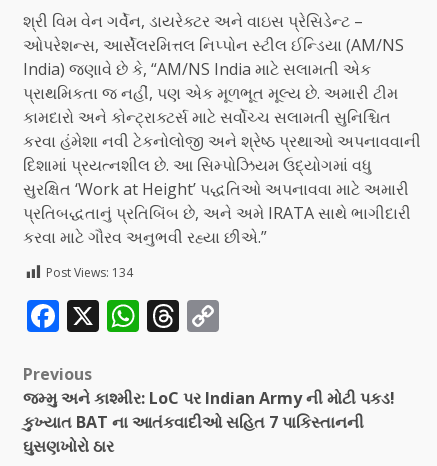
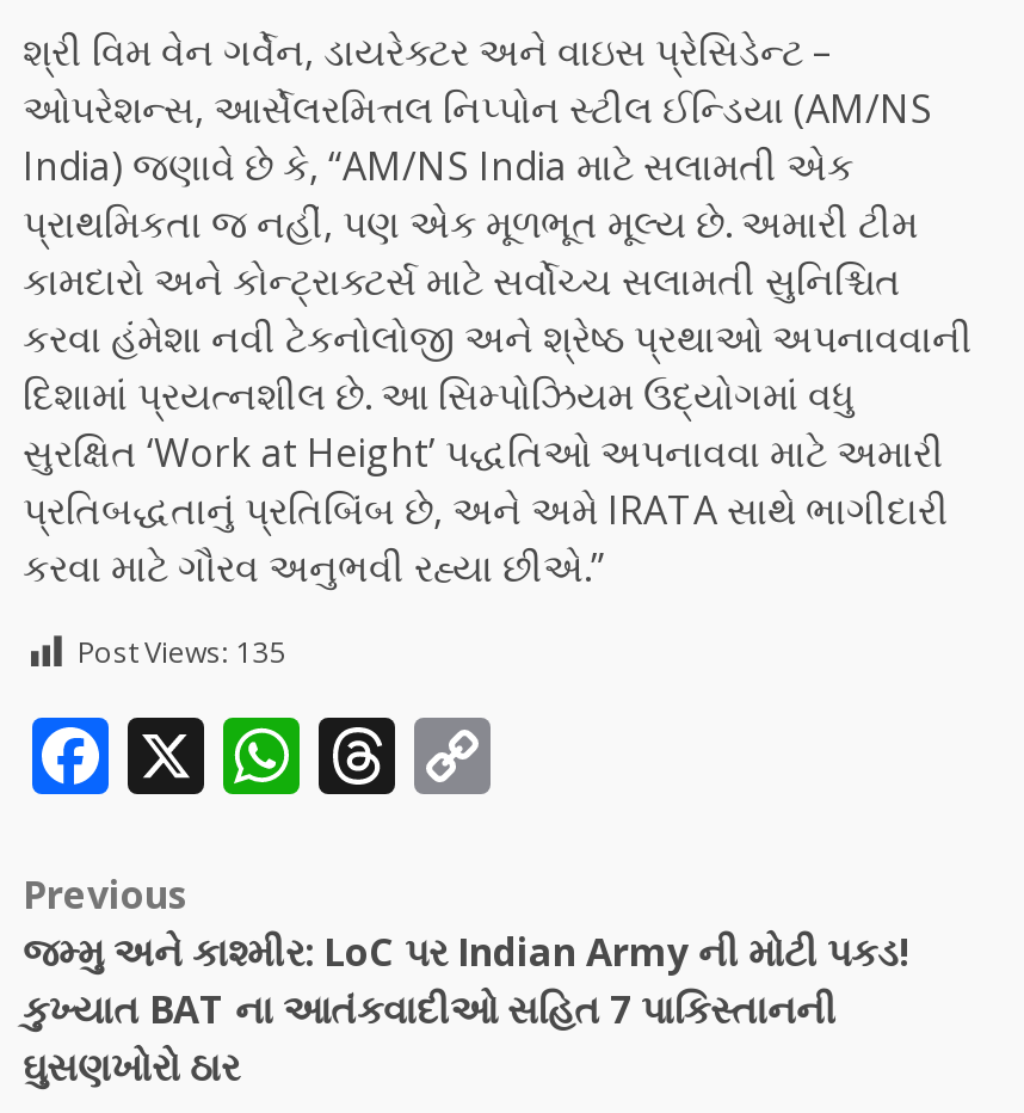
[46,264,133,281] Post Views: 134 -> [78,632,285,672] Post Views: 135

